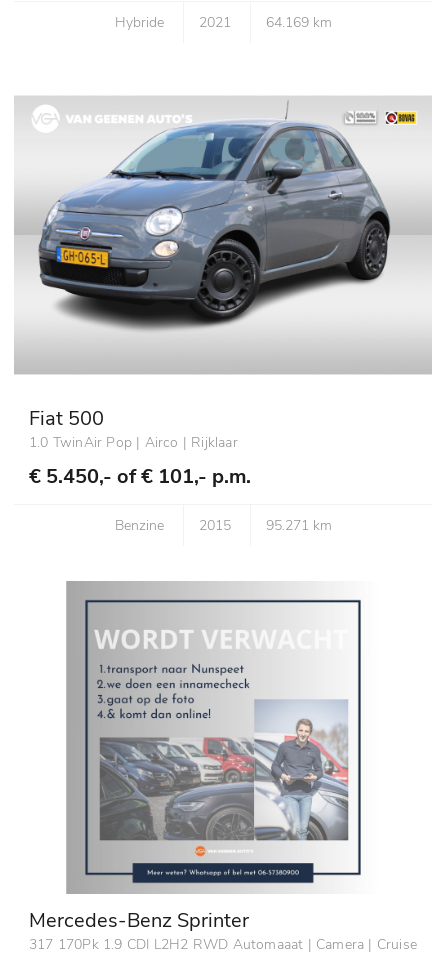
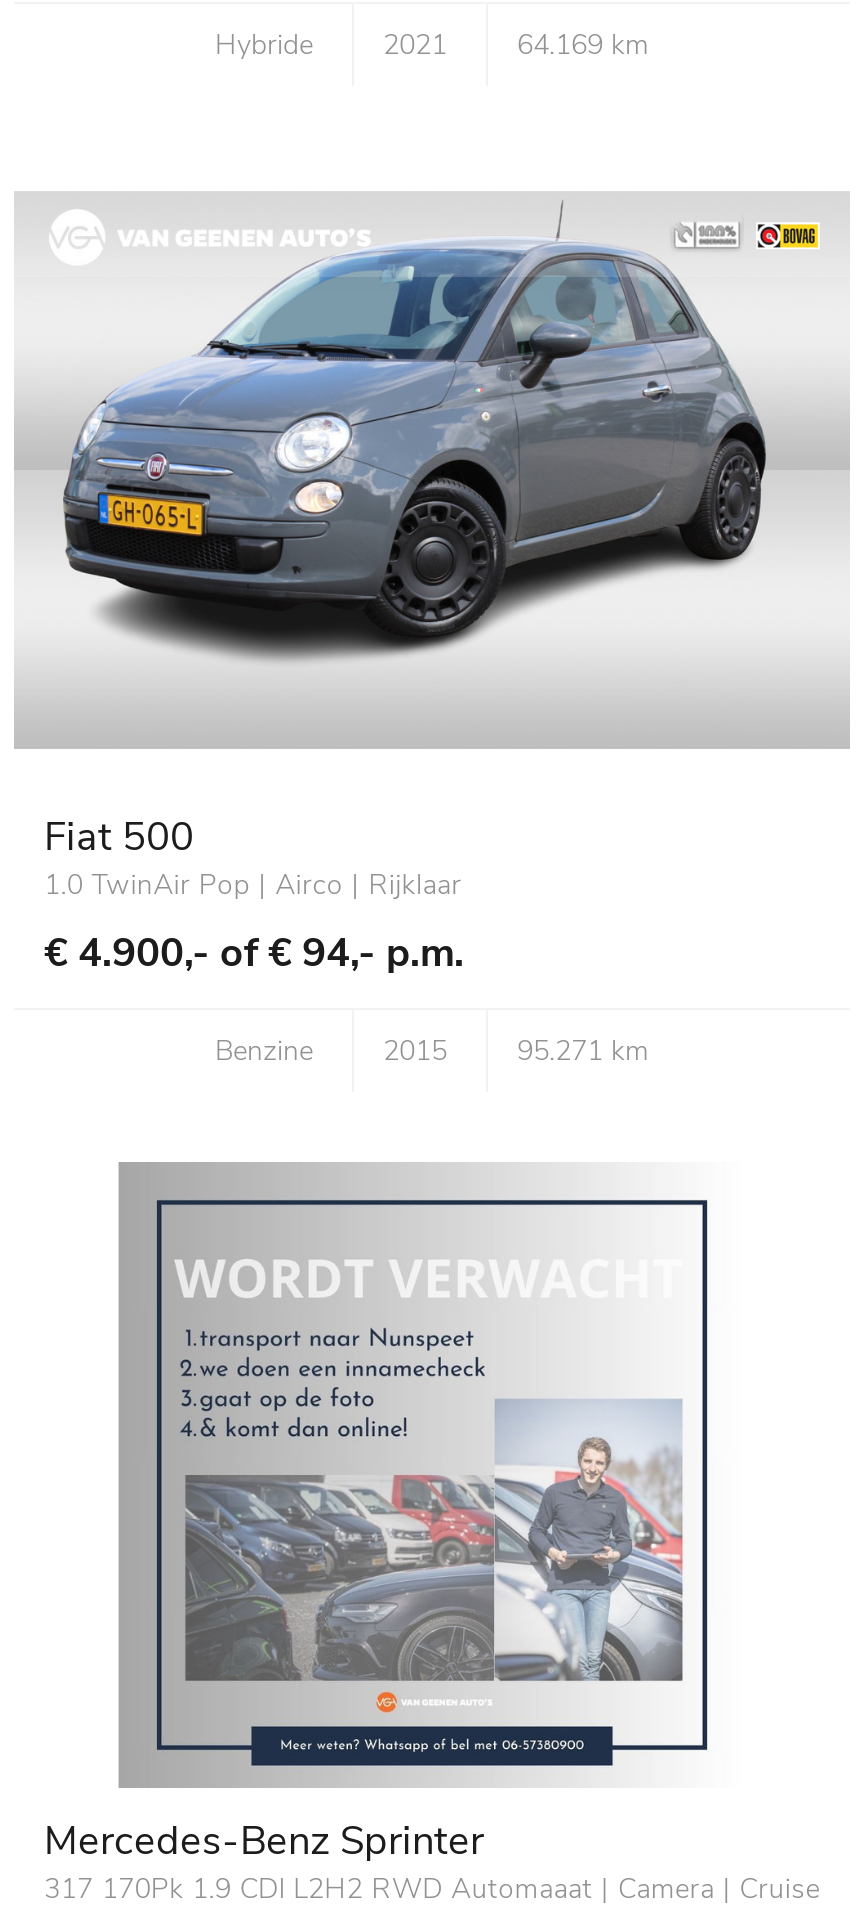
[29,462,251,489] € 5.450,- of € 101,- p.m. -> [44,925,464,979] € 4.900,- of € 94,- p.m.

